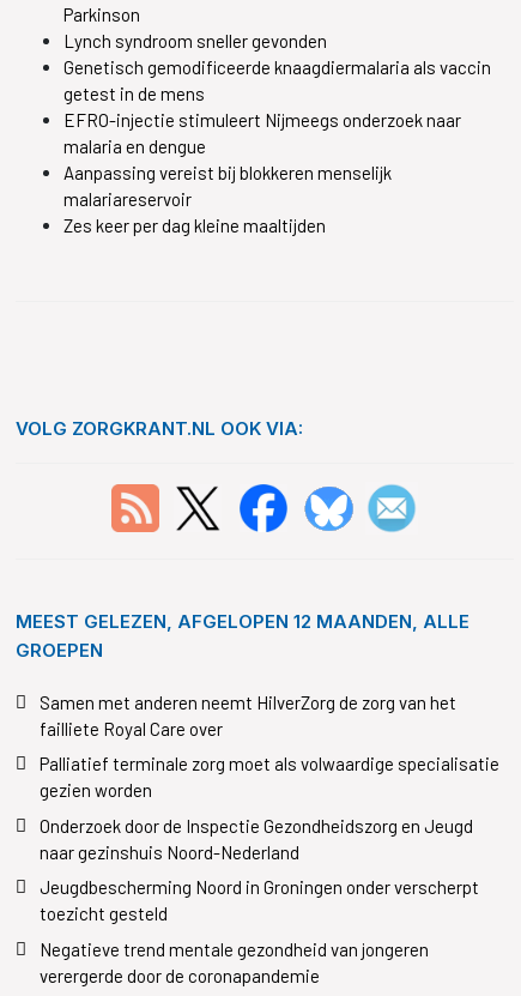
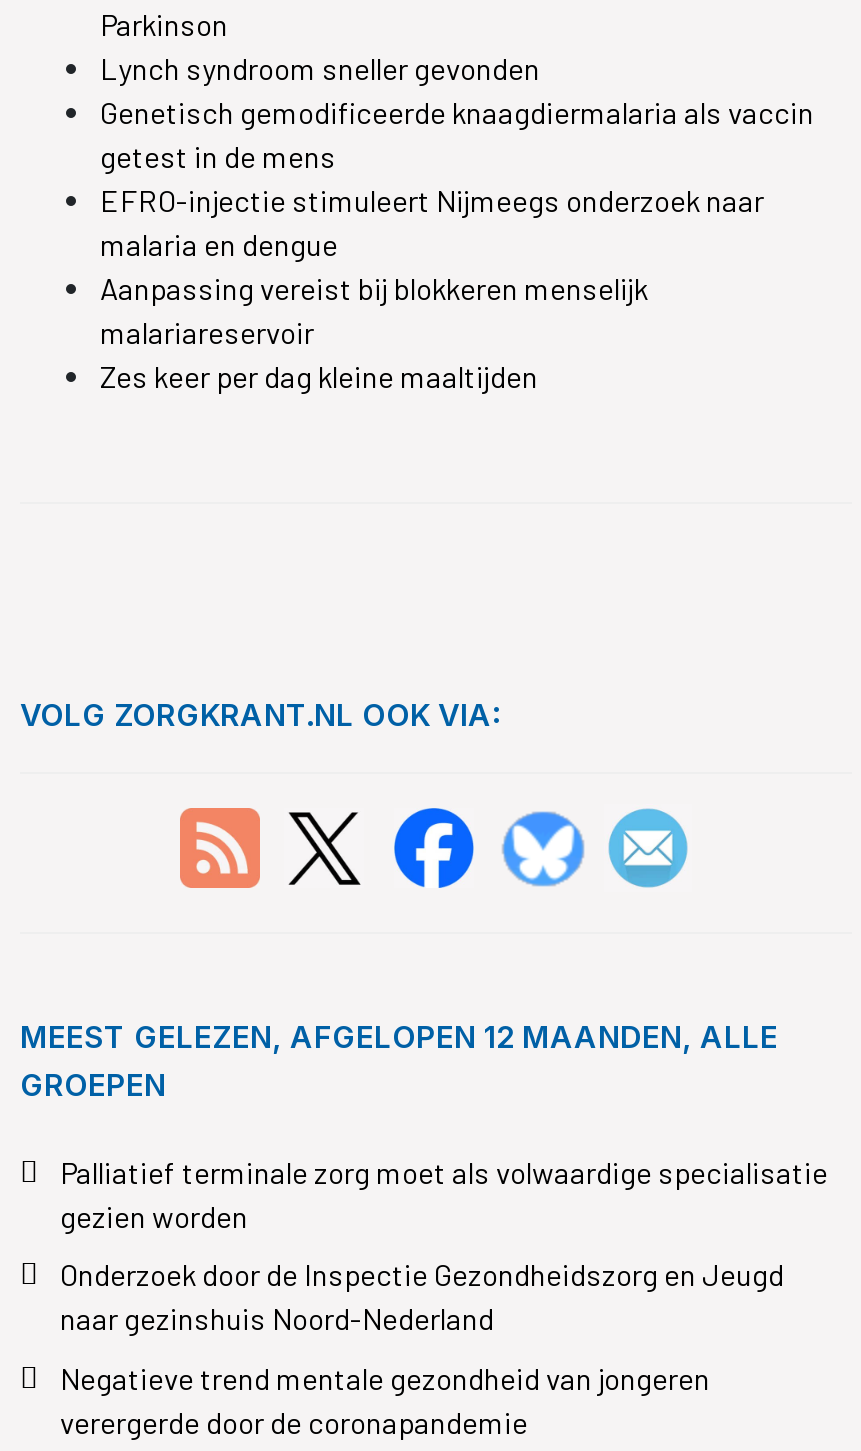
[40,691,456,739] Samen met anderen neemt HilverZorg de zorg van het | failliete Royal Care over -> none
[40,876,479,924] Jeugdbescherming Noord in Groningen onder verscherpt | toezicht gesteld -> none

